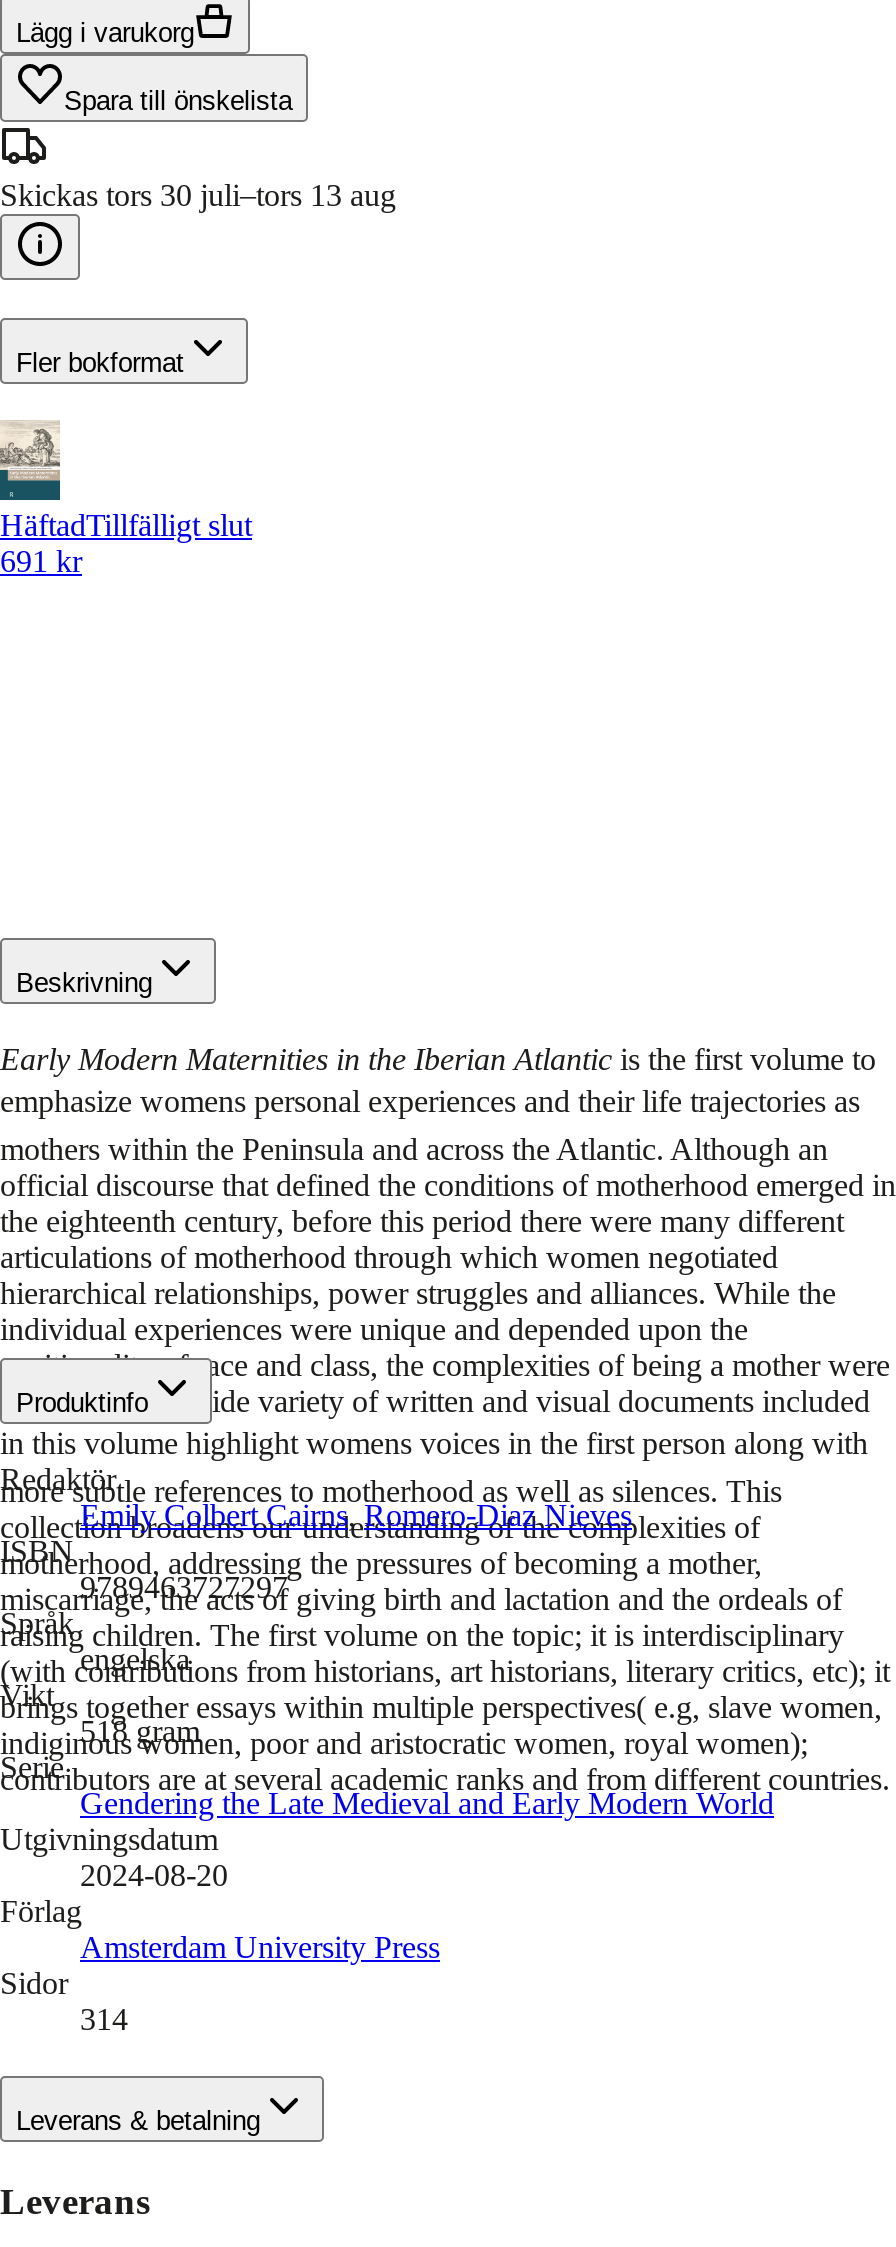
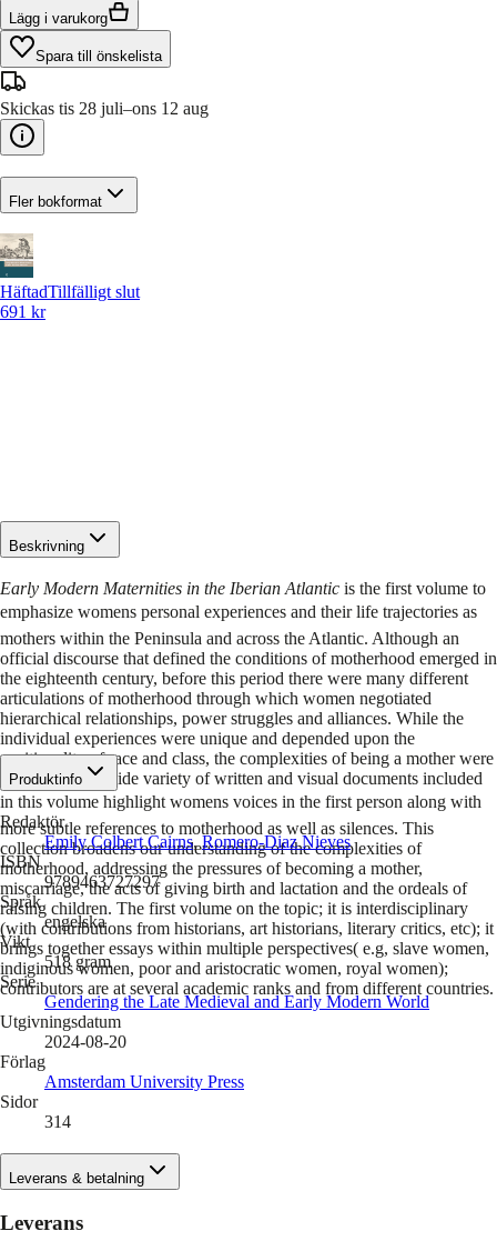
[0,178,396,212] Skickas tors 30 juli–tors 13 aug -> [0,99,209,118] Skickas tis 28 juli–ons 12 aug

